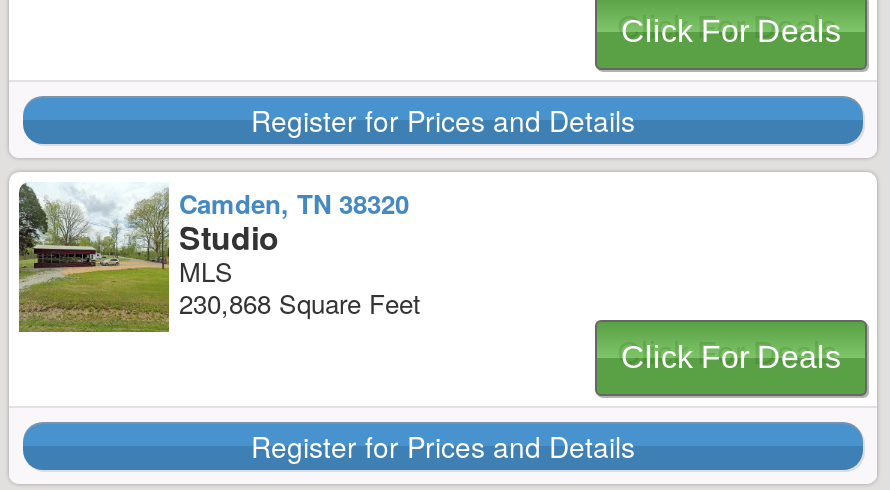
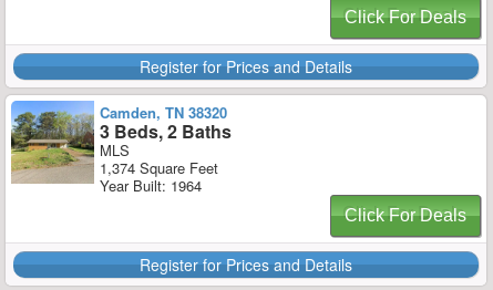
[17,182,279,334] [image] | Studio -> [10,100,232,184] [image] | 3 Beds, 2 Baths
[179,284,421,322] 230,868 Square Feet -> [100,157,218,196] 1,374 Square Feet | Year Built: 1964

